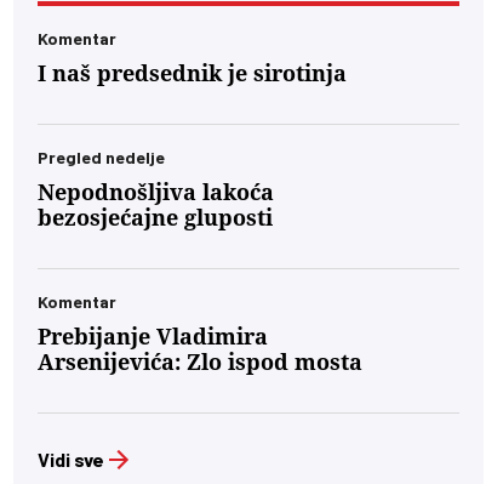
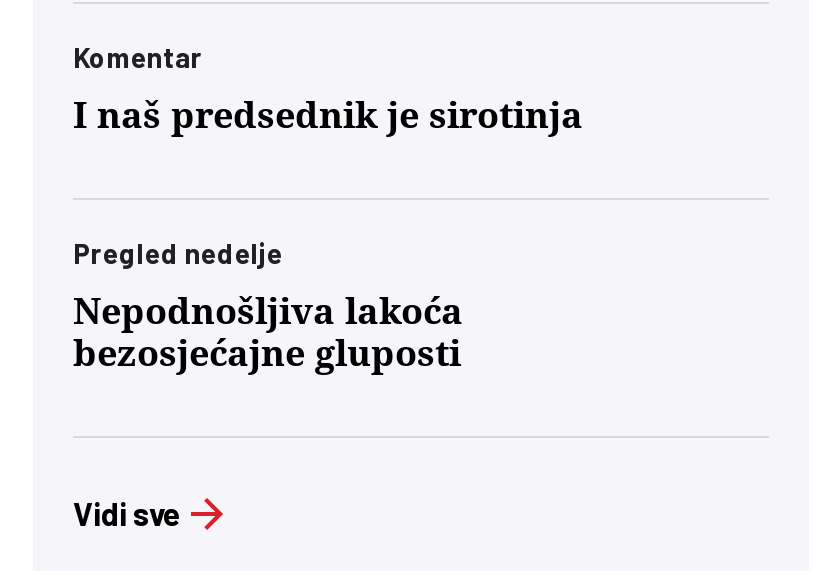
[38,291,362,374] Komentar | Prebijanje Vladimira | Arsenijevića: Zlo ispod mosta -> none

